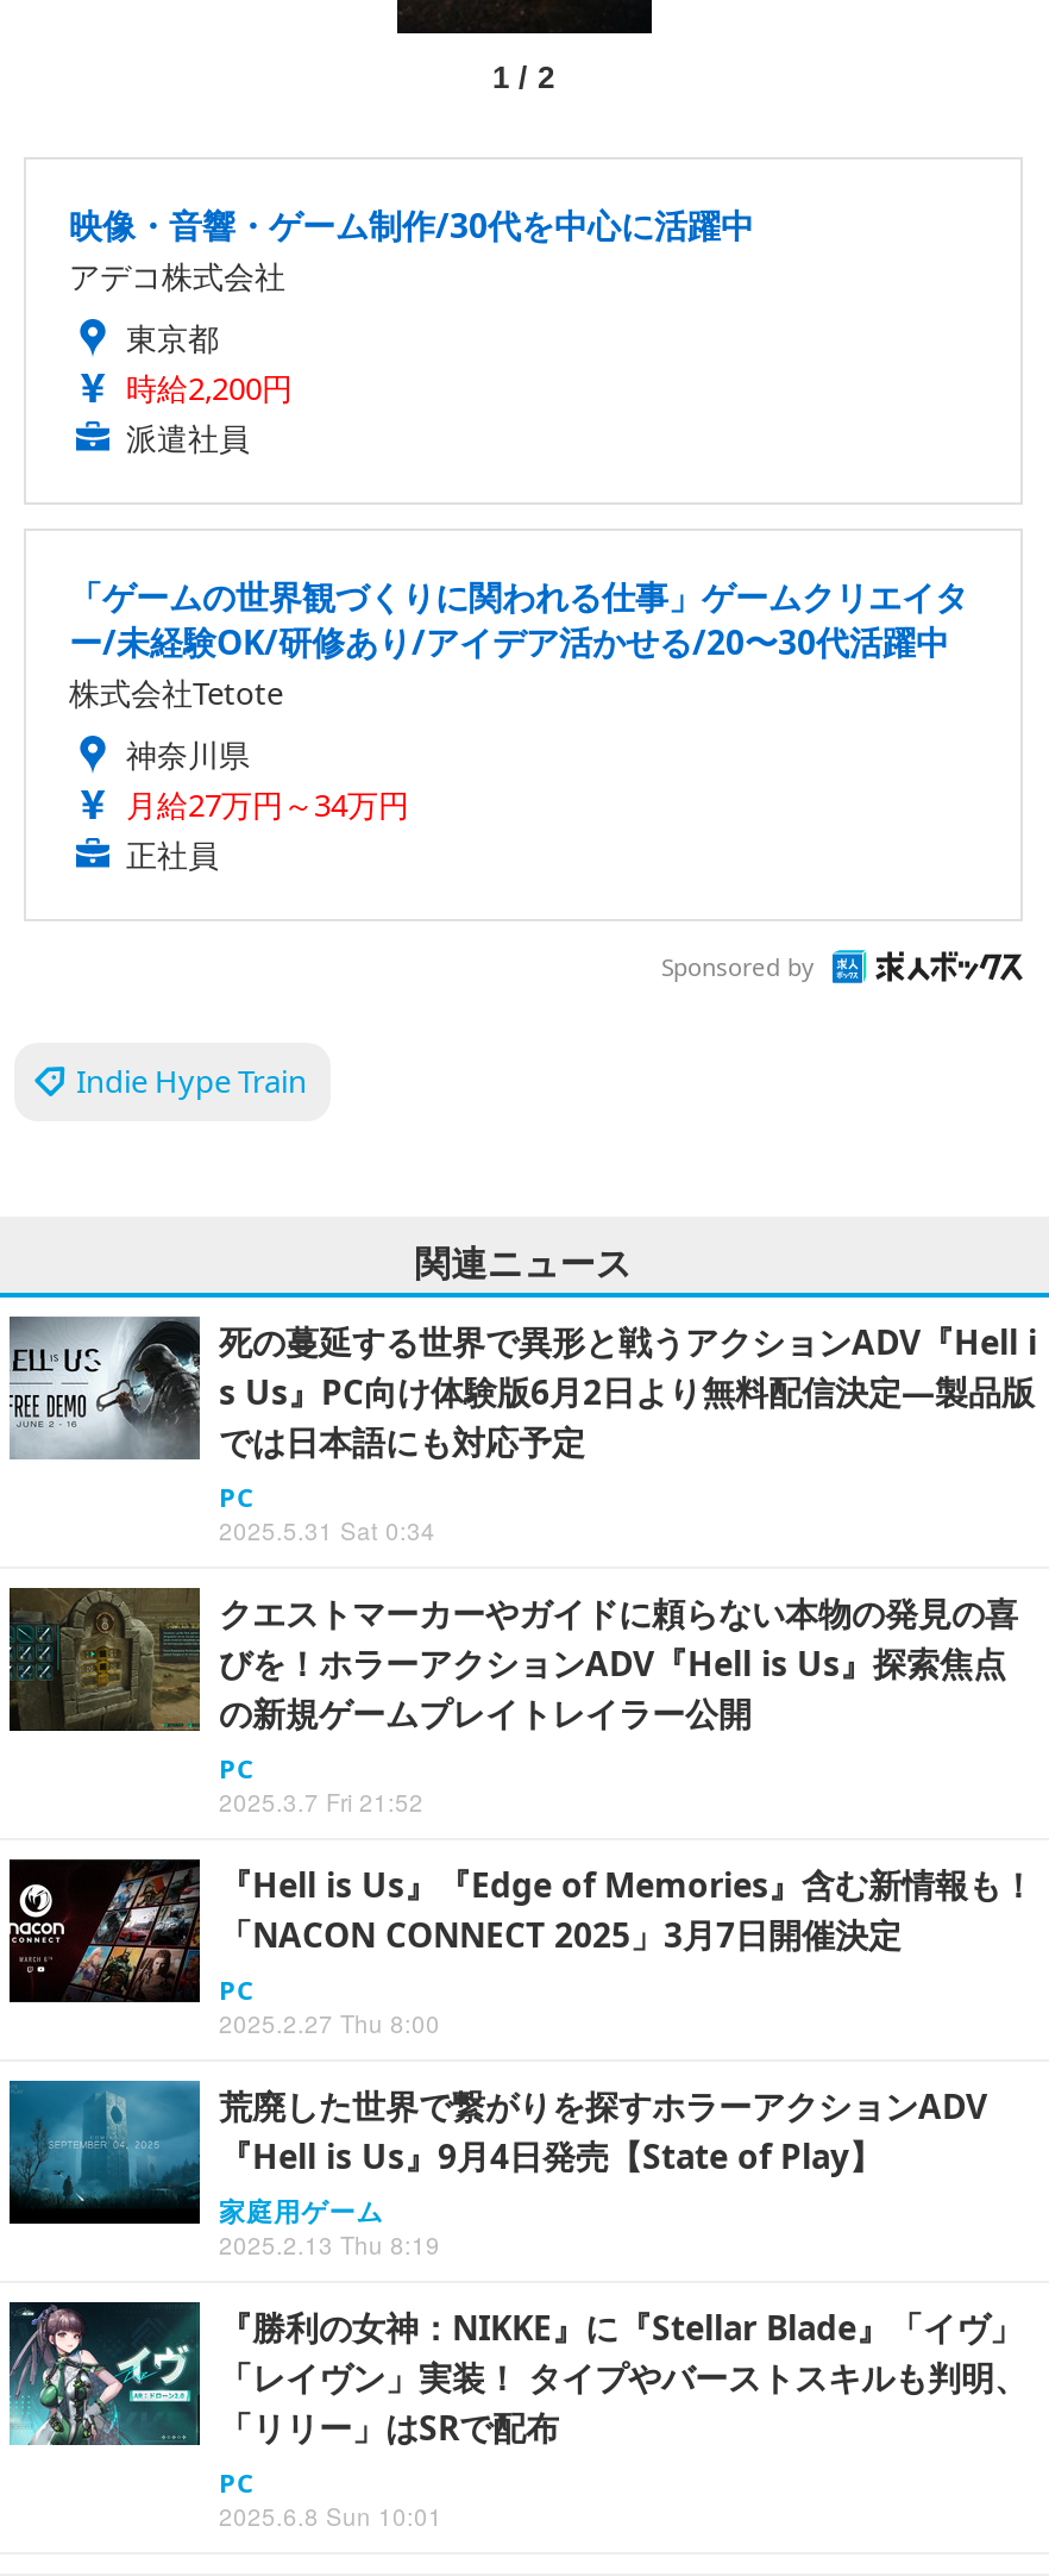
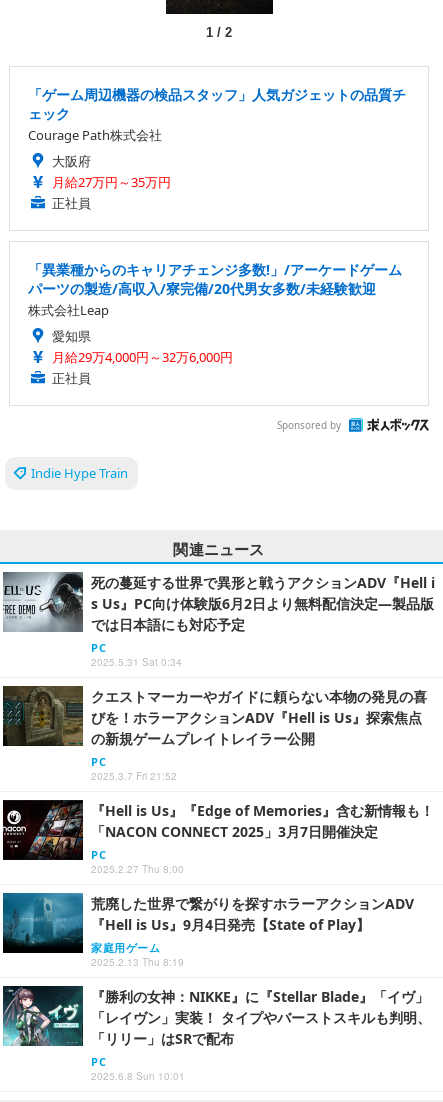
[69,201,754,459] 映像・音響・ゲーム制作/30代を中心に活躍中 | アデコ株式会社 | 東京都 | 時給2,200円 | 派遣社員 -> [28,85,406,212] 「ゲーム周辺機器の検品スタッフ」人気ガジェットの品質チ | ェック | Courage Path株式会社 | 大阪府 | 月給27万円～35万円 | 正社員
[69,573,968,825] 「ゲームの世界観づくりに関われる仕事」ゲームクリエイタ | ー/未経験OK/研修あり/アイデア活かせる/20〜30代活躍中 | 株式会社Tetote | 神奈川県 | 月給27万円～34万円 -> [28,260,402,366] 「異業種からのキャリアチェンジ多数!」/アーケードゲーム | パーツの製造/高収入/寮完備/20代男女多数/未経験歓迎 | 株式会社Leap | 愛知県 | 月給29万4,000円～32万6,000円

